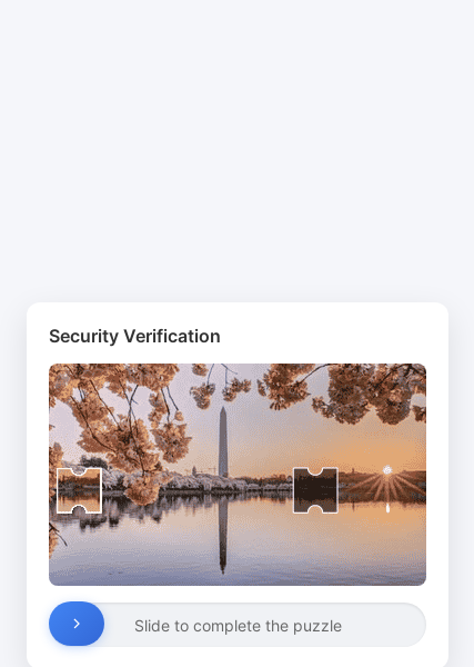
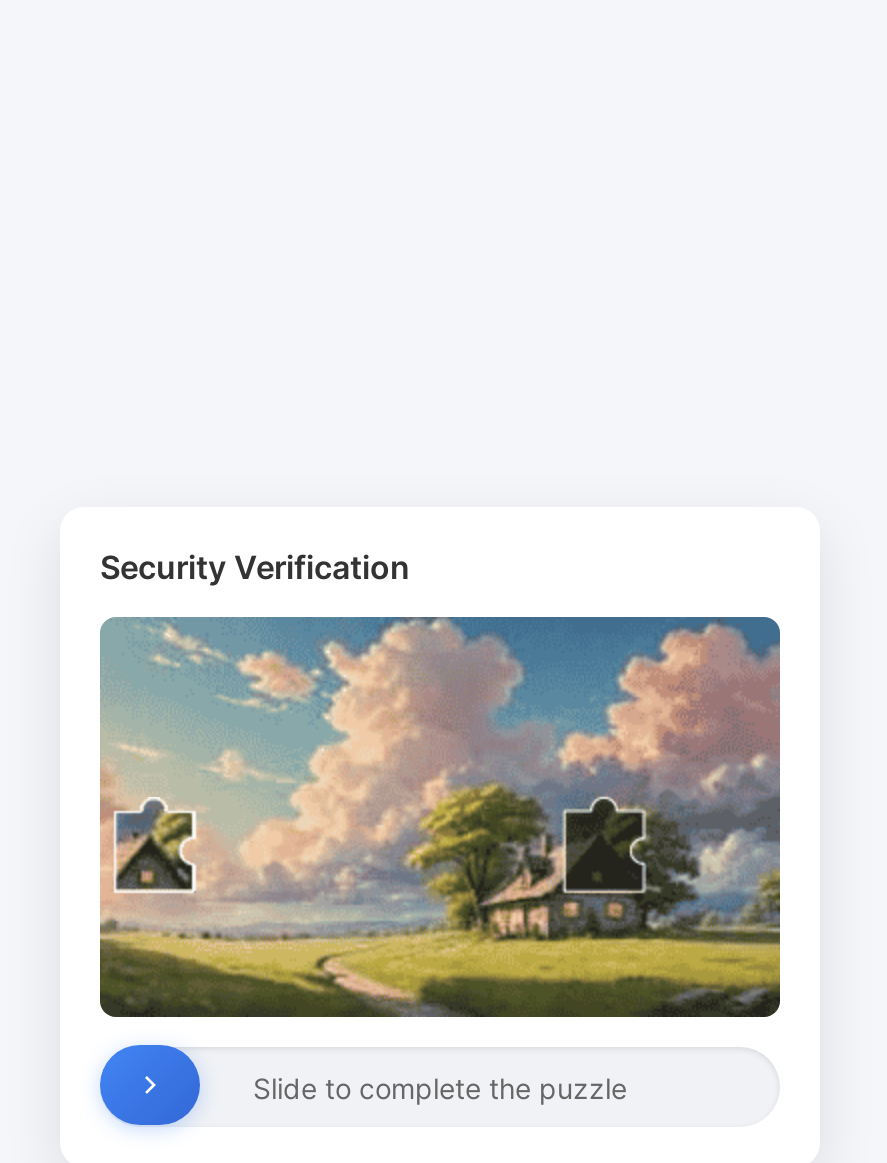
[48,362,427,587] [image] -> [98,615,782,1019] [image]

